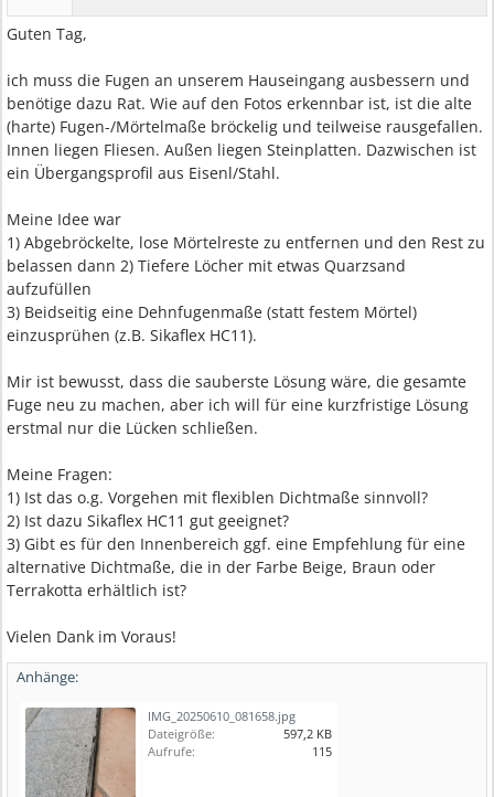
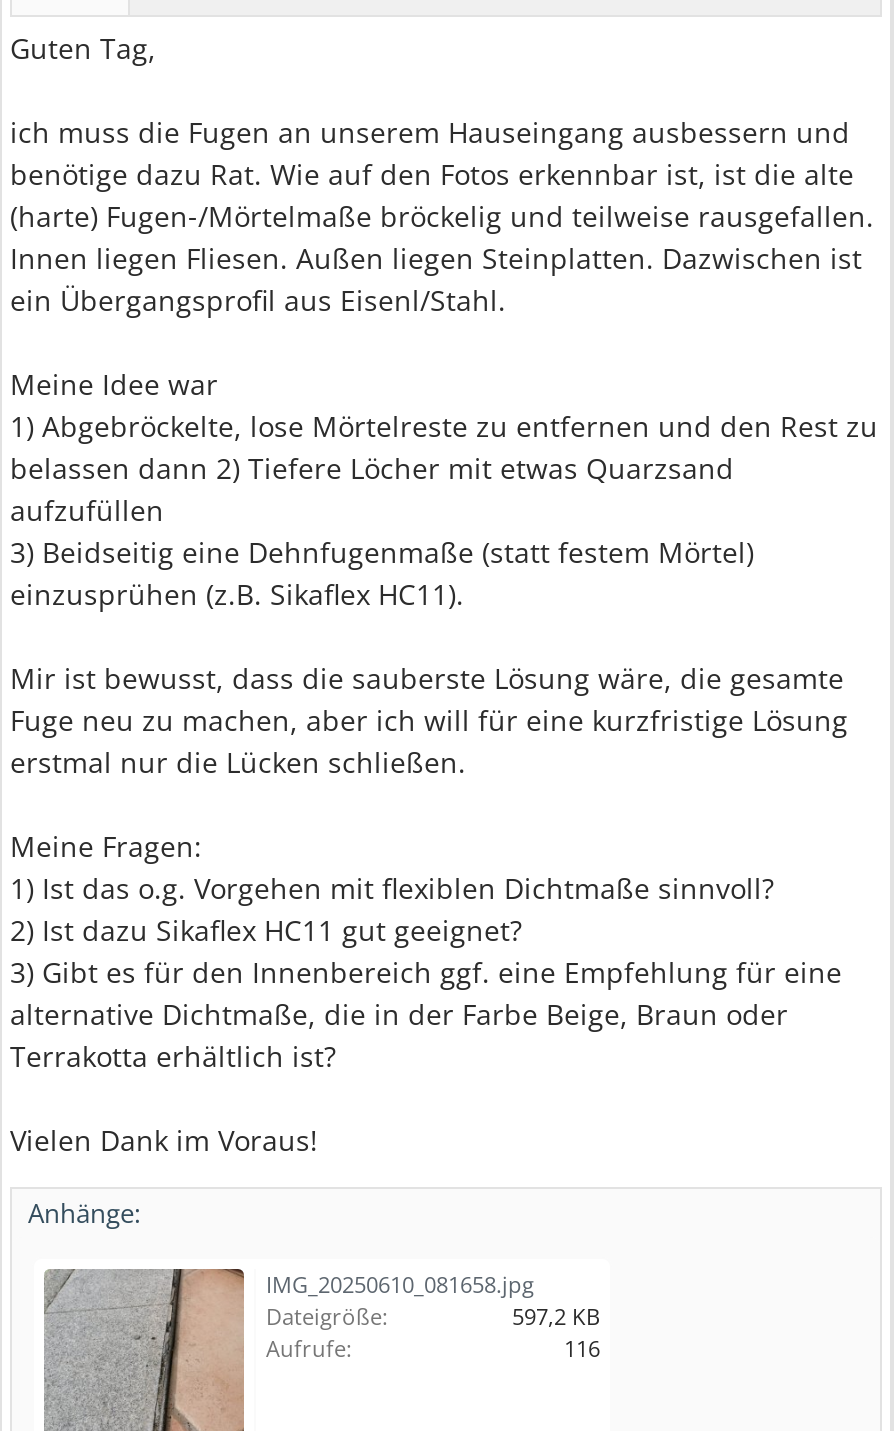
[312,743,332,759] 115 -> [564,1333,600,1363] 116

